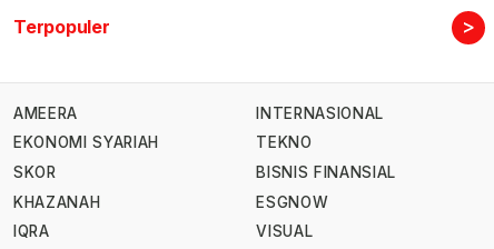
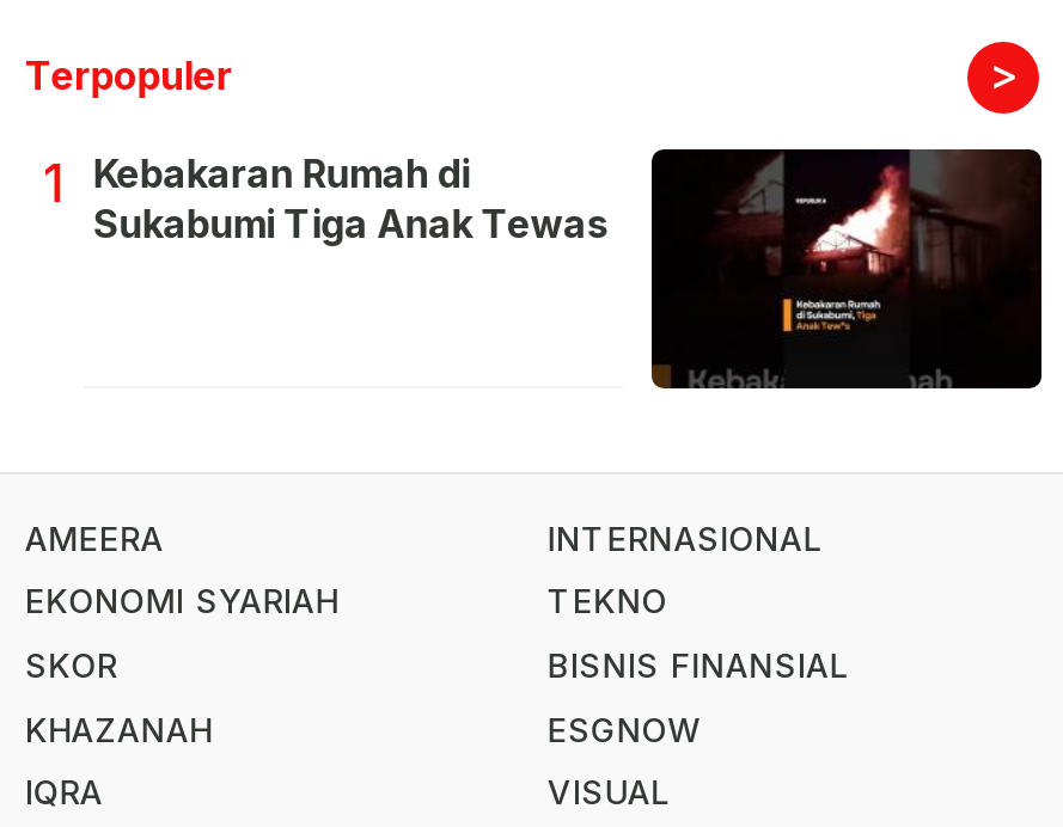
none -> [42,147,1044,391] [image] | 1 | Kebakaran Rumah di | Sukabumi Tiga Anak Tewas

